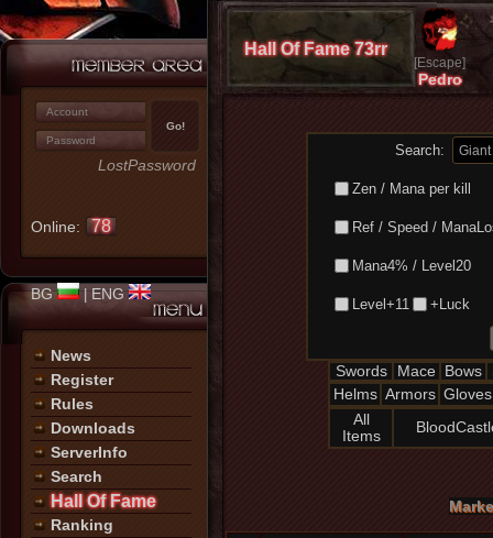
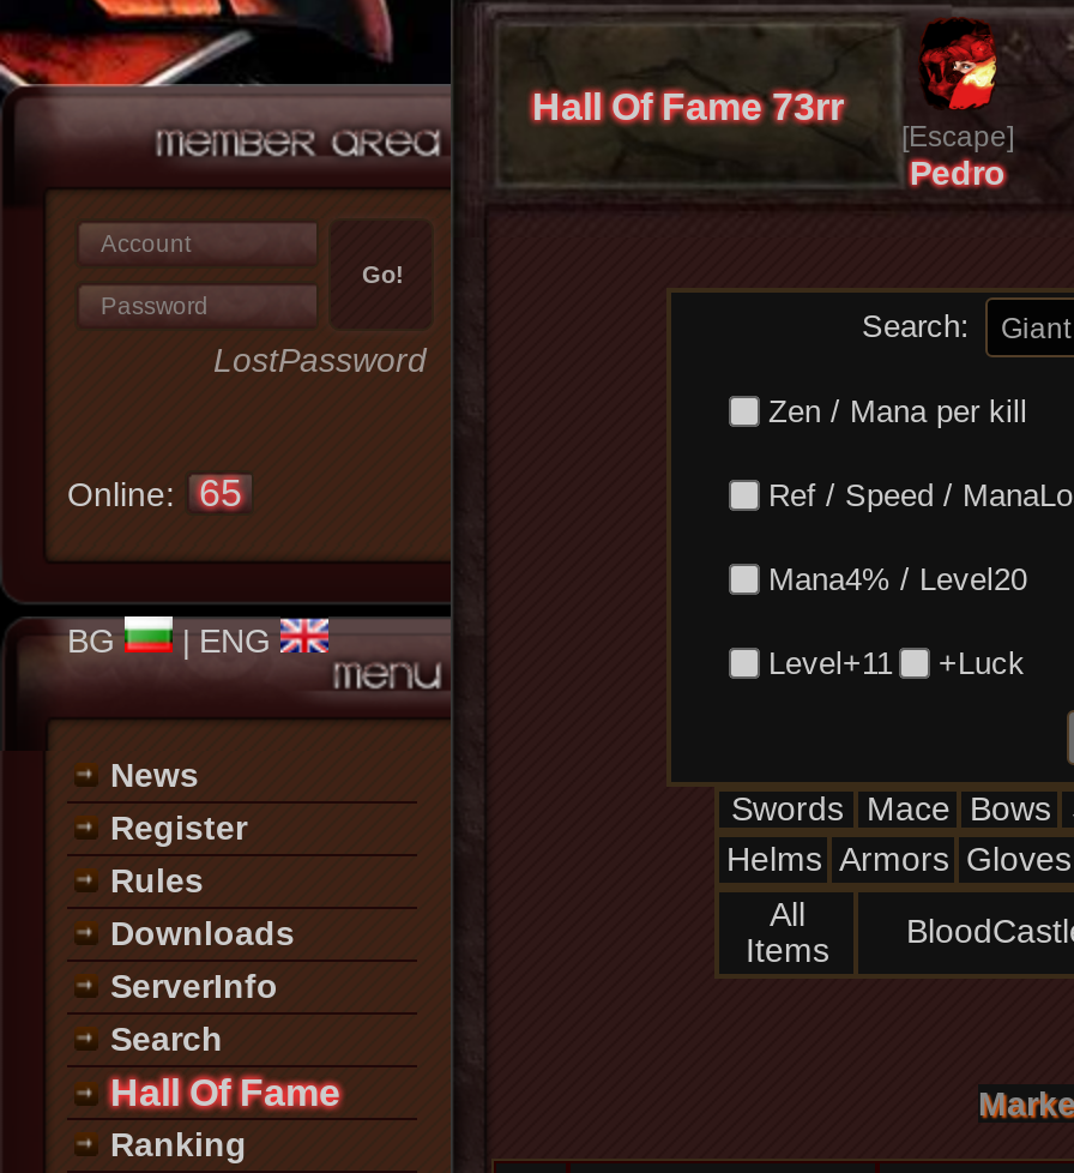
[31,217,111,235] Online: 78 -> [67,473,242,513] Online: 65

